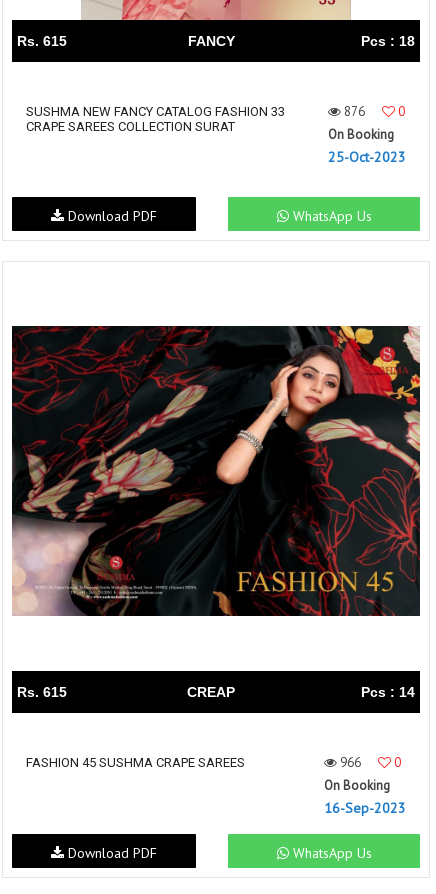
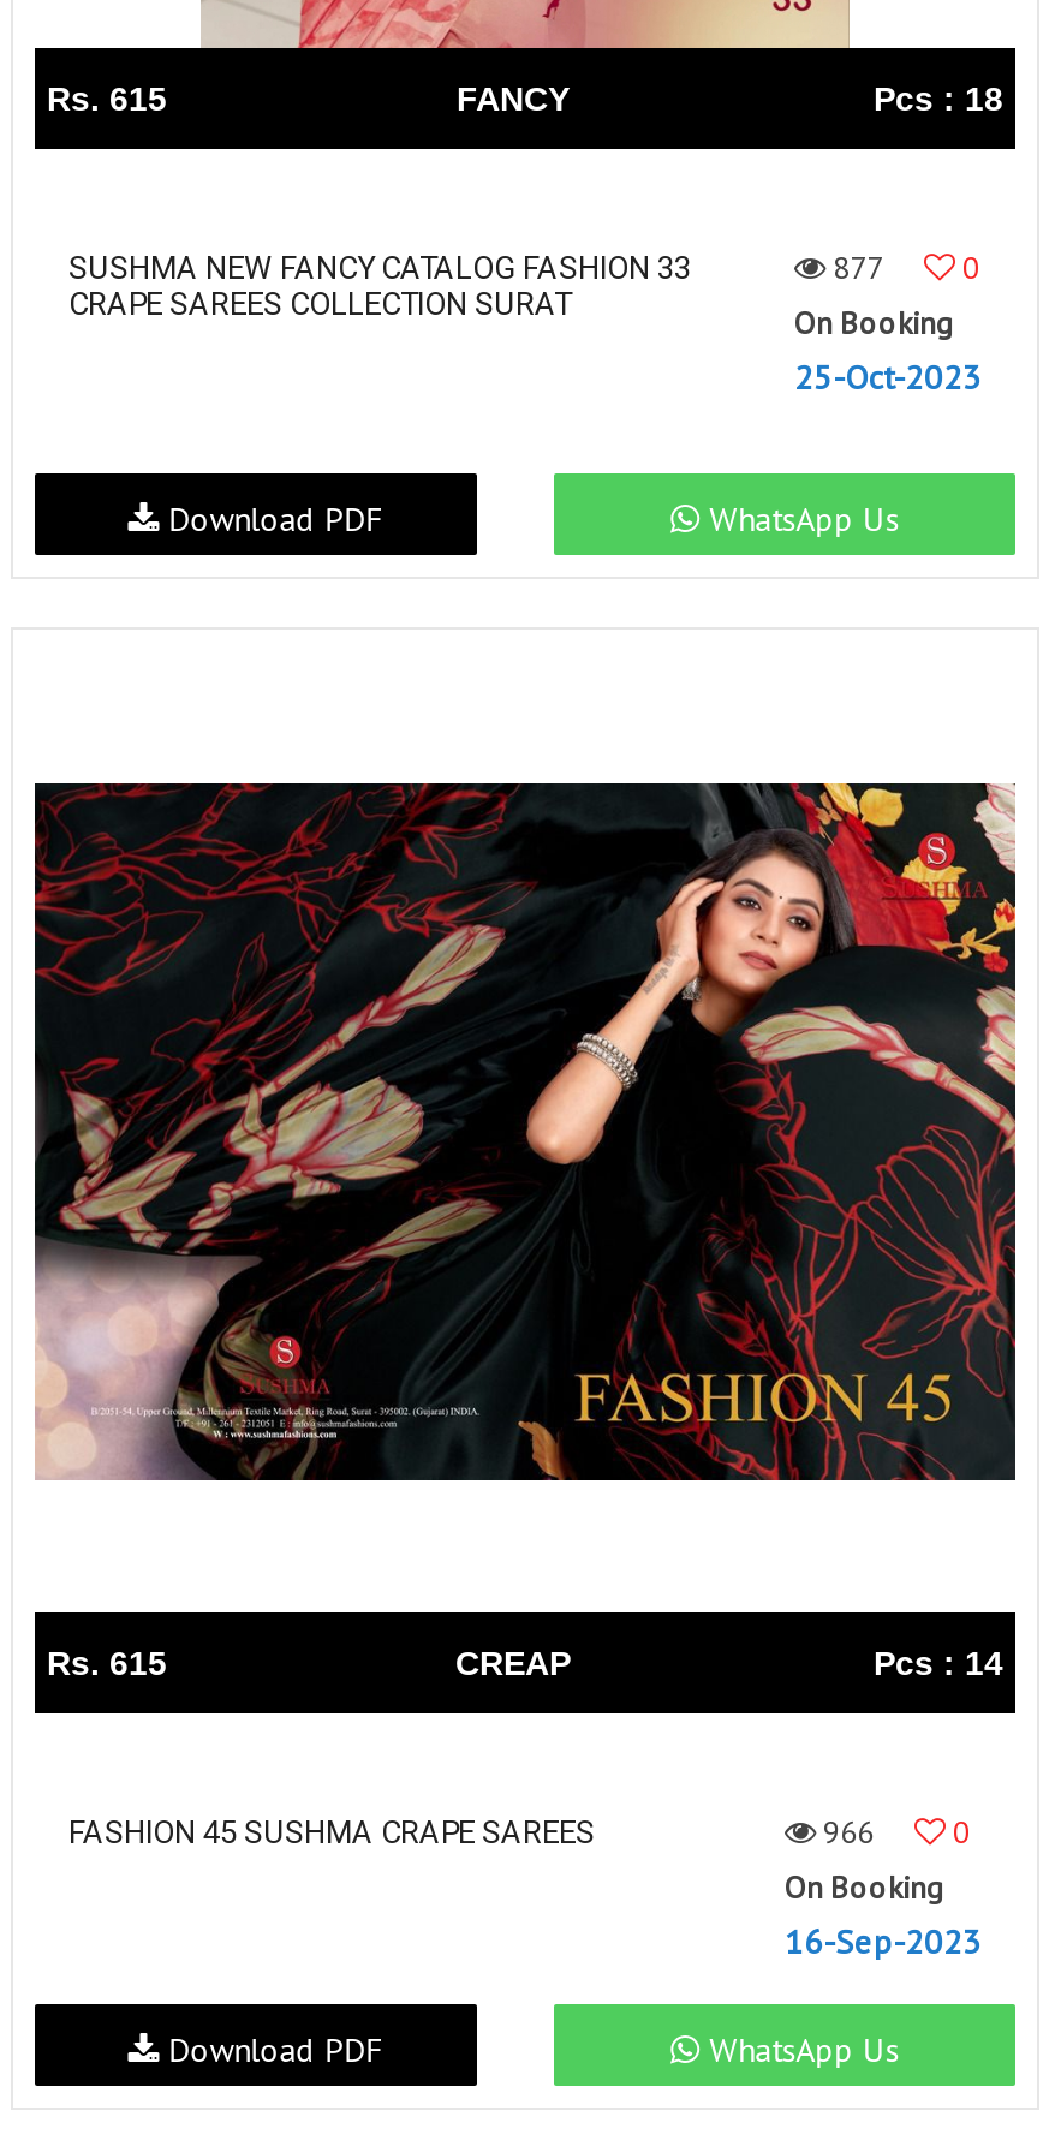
[344,102,405,119] 876 0 -> [833,246,979,287] 877 0

